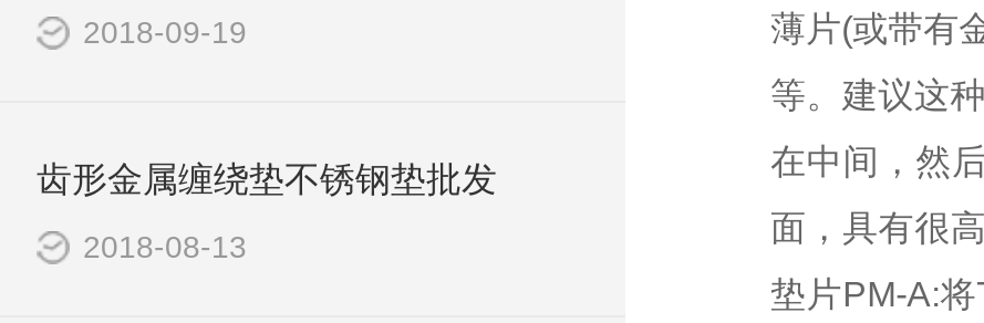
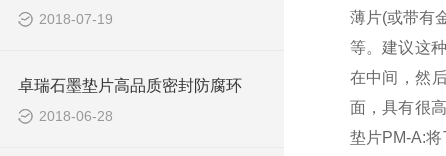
[83,14,247,50] 2018-09-19 -> [39,11,113,27] 2018-07-19
[37,160,497,198] 齿形金属缠绕垫不锈钢垫批发 -> [18,77,242,94] 卓瑞石墨垫片高品质密封防腐环
[83,229,247,264] 2018-08-13 -> [39,108,113,124] 2018-06-28

